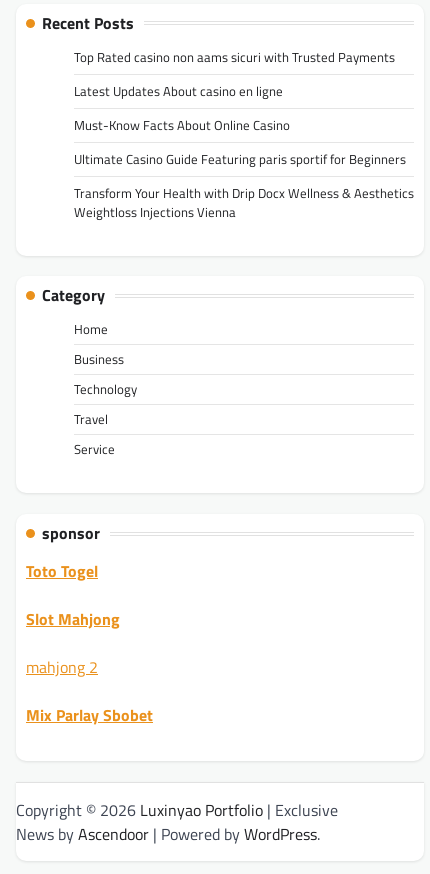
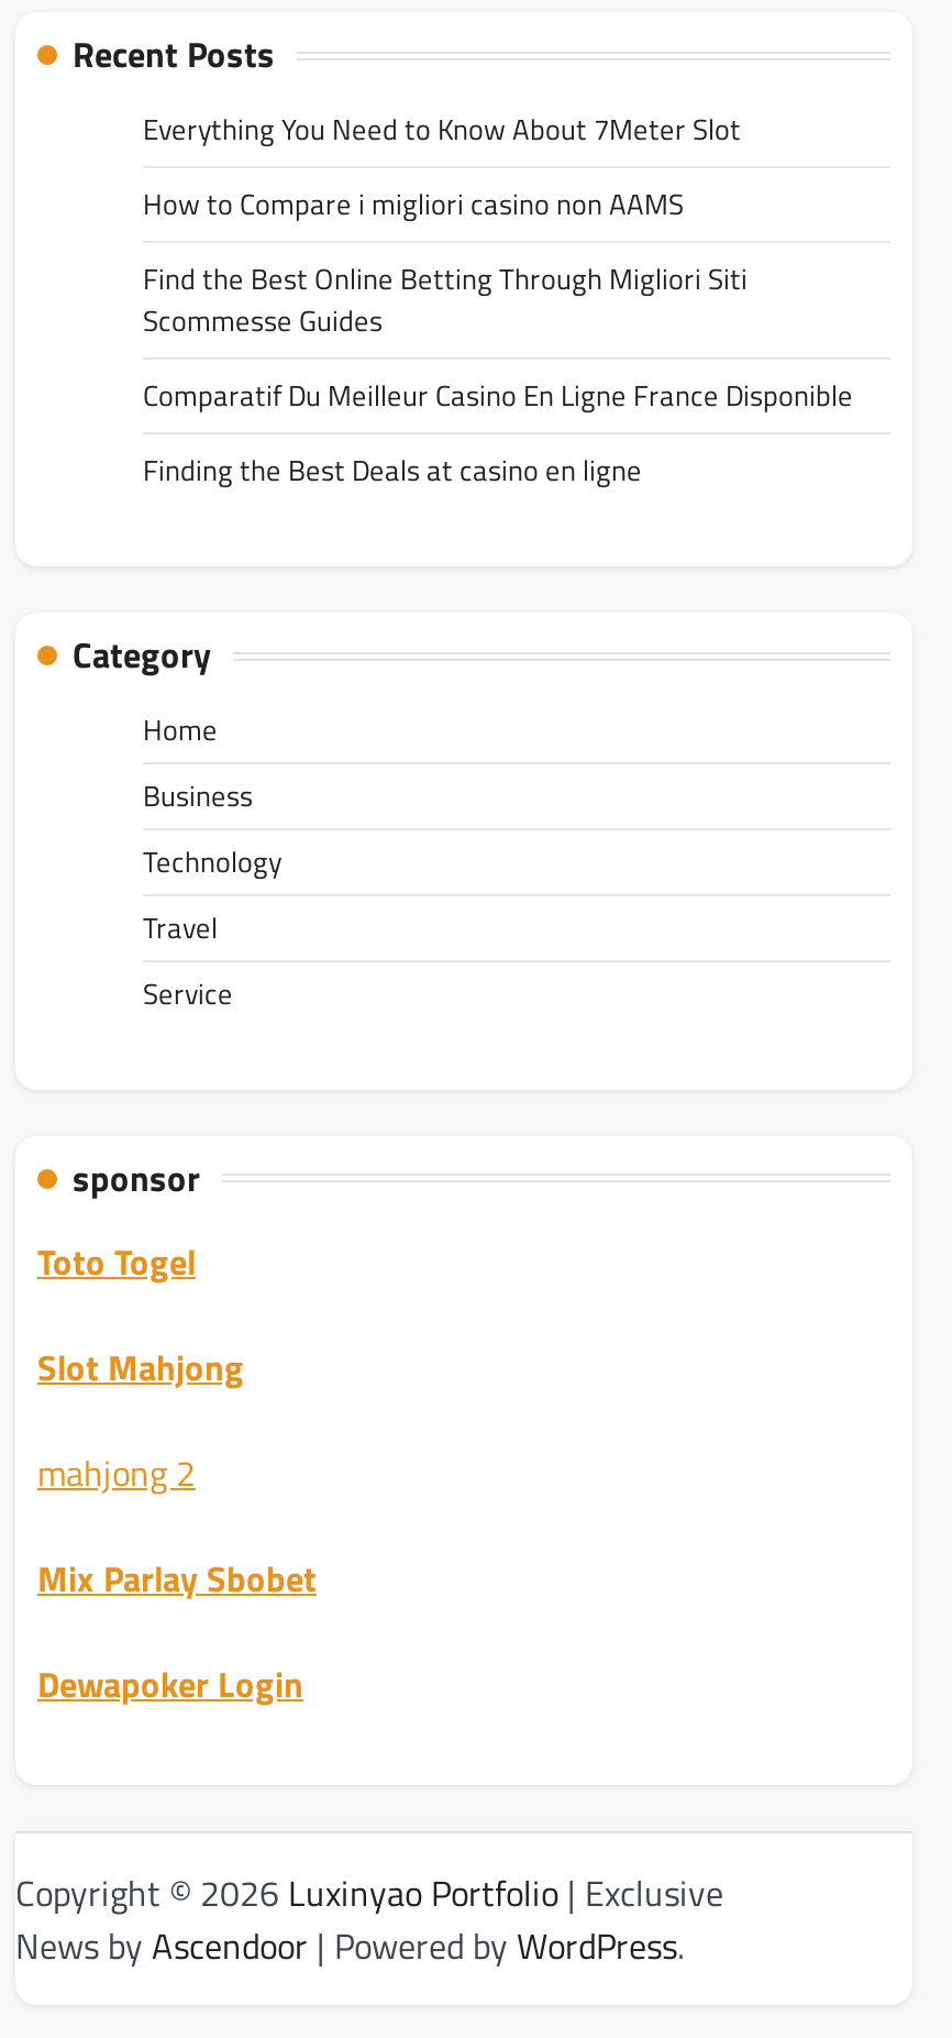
[74,46,395,66] Top Rated casino non aams sicuri with Trusted Payments -> [143,107,741,151] Everything You Need to Know About 7Meter Slot
[74,80,283,100] Latest Updates About casino en ligne -> [143,181,684,225] How to Compare i migliori casino non AAMS
[74,114,290,134] Must-Know Facts About Online Casino -> [143,256,748,342] Find the Best Online Betting Through Migliori Siti | Scommesse Guides
[74,148,406,168] Ultimate Casino Guide Featuring paris sportif for Beginners -> [143,373,853,417] Comparatif Du Meilleur Casino En Ligne France Disponible
[74,182,414,221] Transform Your Health with Drip Docx Wellness & Aesthetics | Weightloss Injections Vienna -> [143,448,642,492] Finding the Best Deals at casino en ligne
none -> [37,1657,303,1709] Dewapoker Login

